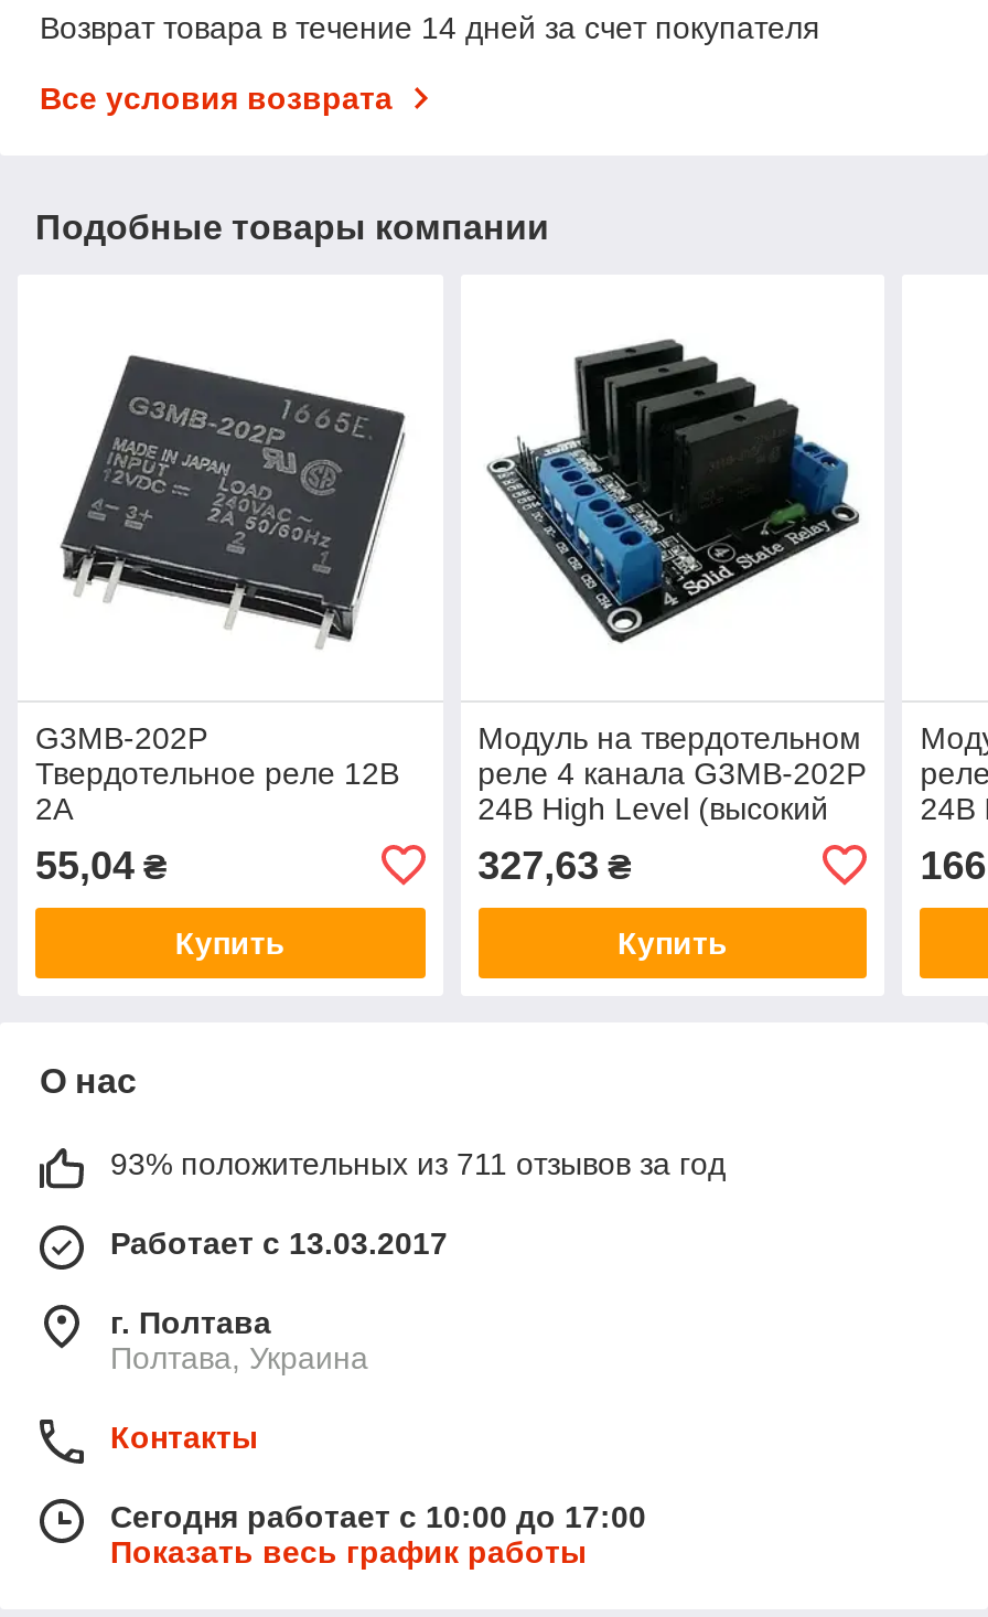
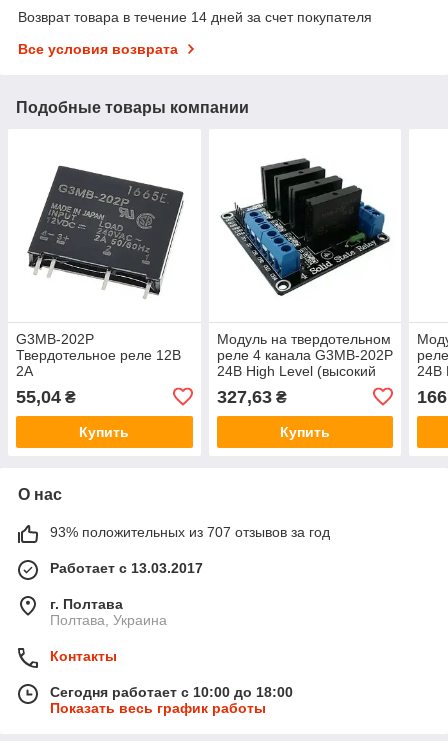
[110,1146,726,1181] 93% положительных из 711 отзывов за год -> [50,524,330,540] 93% положительных из 707 отзывов за год
[110,1499,646,1534] Сегодня работает с 10:00 до 17:00 -> [50,684,293,700] Сегодня работает с 10:00 до 18:00

